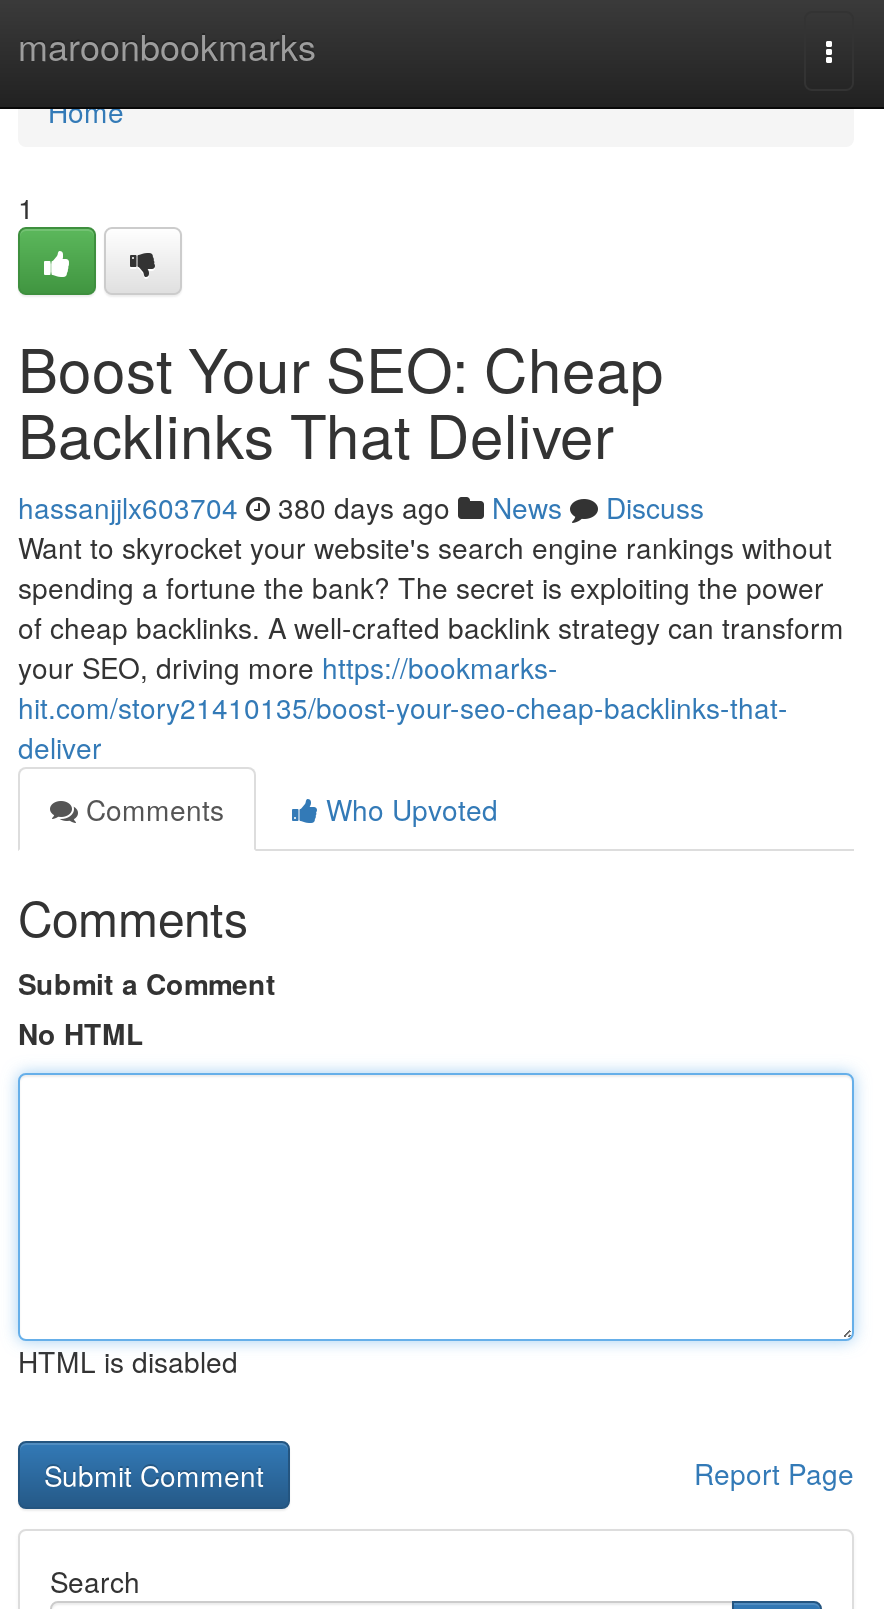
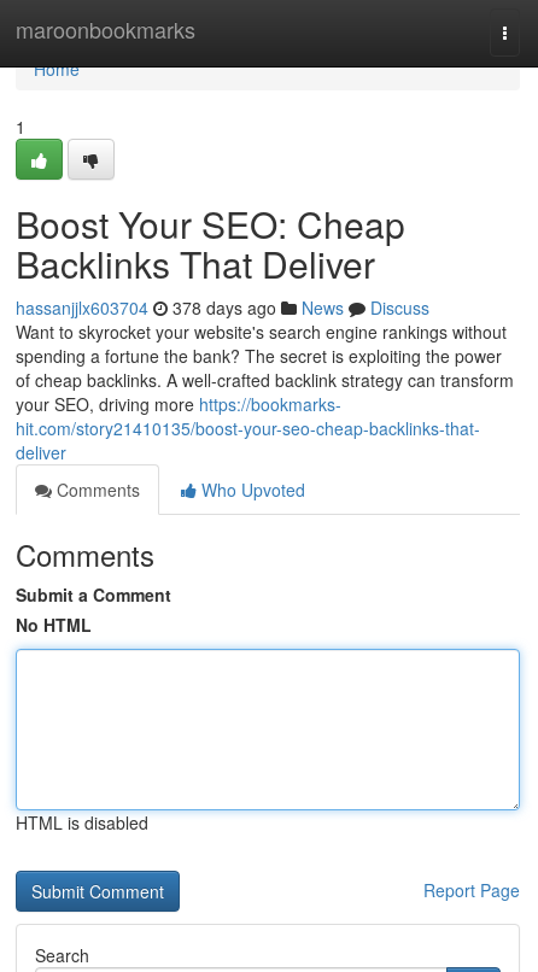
[18,487,704,527] hassanjjlx603704 380 days ago News Discuss -> [16,295,429,320] hassanjjlx603704 378 days ago News Discuss

